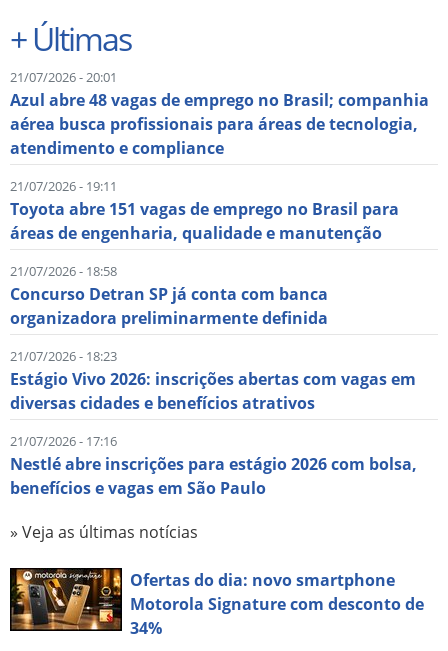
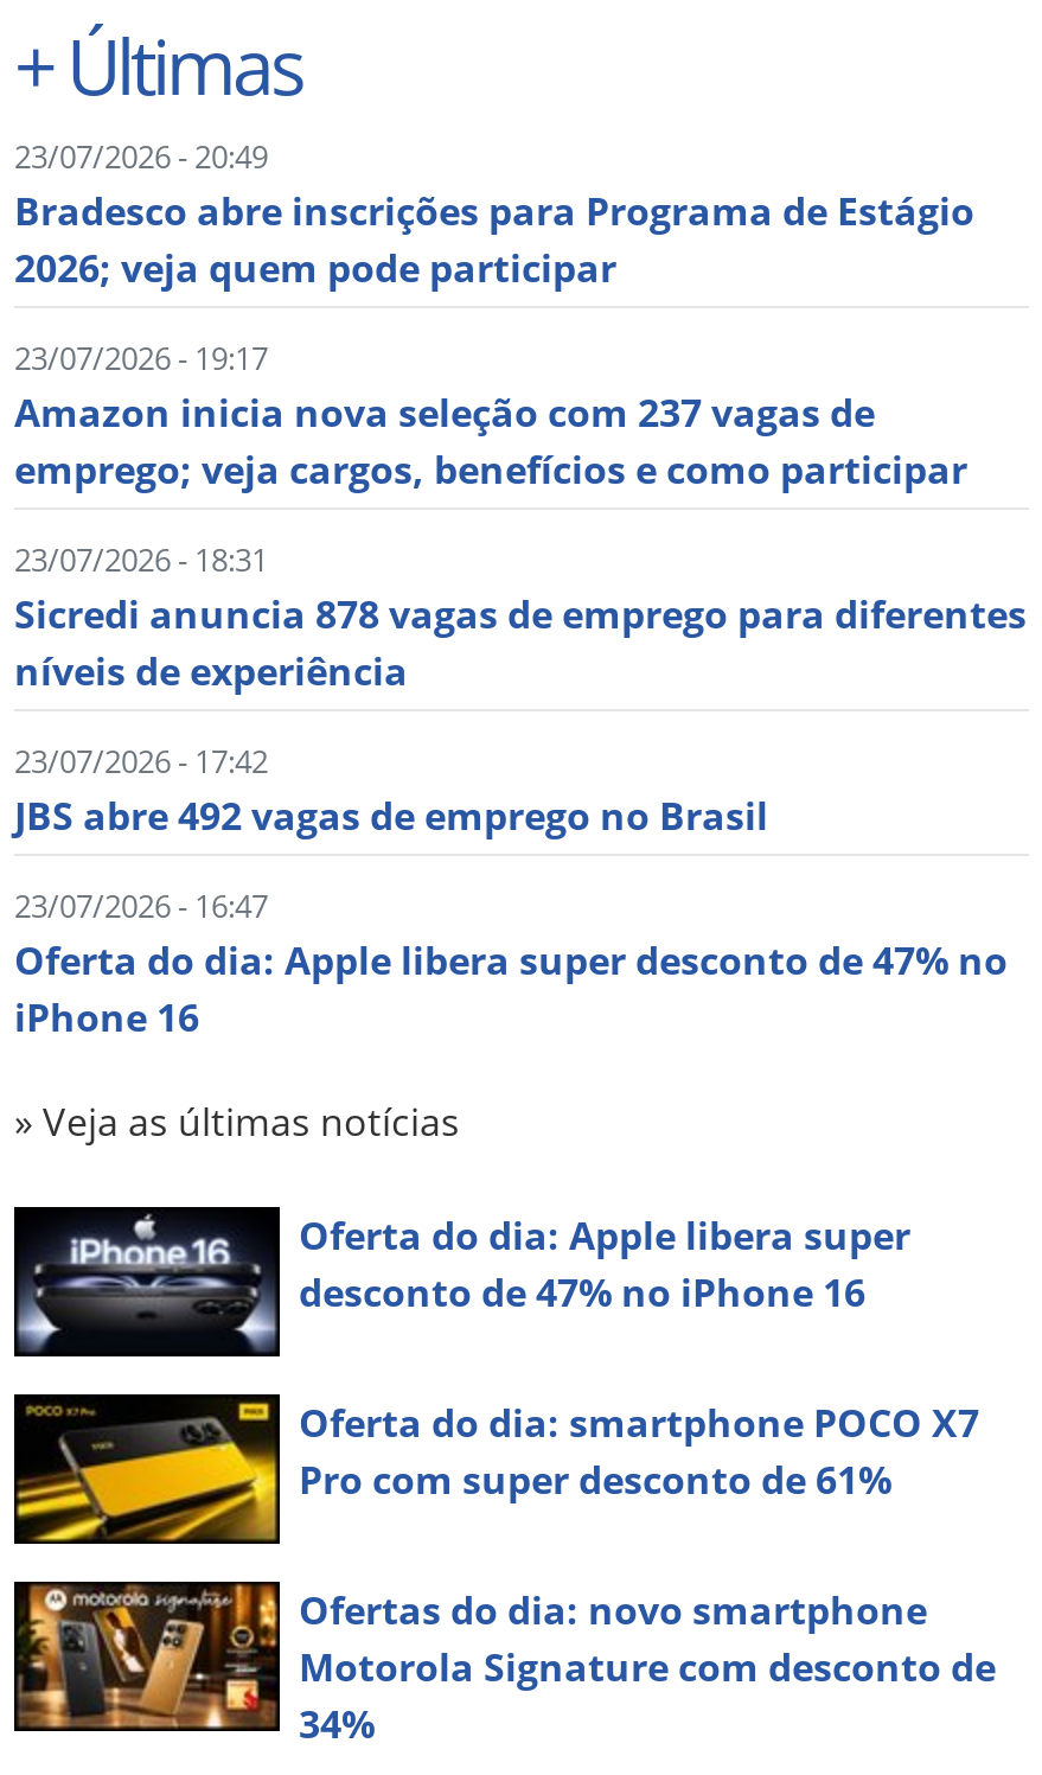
[10,68,429,159] 21/07/2026 - 20:01 | Azul abre 48 vagas de emprego no Brasil; companhia | aérea busca profissionais para áreas de tecnologia, | atendimento e compliance -> [14,135,974,294] 23/07/2026 - 20:49 | Bradesco abre inscrições para Programa de Estágio | 2026; veja quem pode participar
[10,177,399,244] 21/07/2026 - 19:11 | Toyota abre 151 vagas de emprego no Brasil para | áreas de engenharia, qualidade e manutenção -> [14,337,967,496] 23/07/2026 - 19:17 | Amazon inicia nova seleção com 237 vagas de | emprego; veja cargos, benefícios e como participar
[10,262,328,329] 21/07/2026 - 18:58 | Concurso Detran SP já conta com banca | organizadora preliminarmente definida -> [14,538,1027,697] 23/07/2026 - 18:31 | Sicredi anuncia 878 vagas de emprego para diferentes | níveis de experiência
[10,347,416,414] 21/07/2026 - 18:23 | Estágio Vivo 2026: inscrições abertas com vagas em | diversas cidades e benefícios atrativos -> [14,740,768,842] 23/07/2026 - 17:42 | JBS abre 492 vagas de emprego no Brasil
[10,432,417,499] 21/07/2026 - 17:16 | Nestlé abre inscrições para estágio 2026 com bolsa, | benefícios e vagas em São Paulo -> [14,885,1008,1043] 23/07/2026 - 16:47 | Oferta do dia: Apple libera super desconto de 47% no | iPhone 16
moved [10,521,198,543] -> [14,1096,460,1148]: » Veja as últimas notícias
none -> [12,1209,979,1546] [image] | Oferta do dia: Apple libera super | desconto de 47% no iPhone 16 | Oferta do dia: smartphone POCO X7 | Pro com super desconto de 61%

